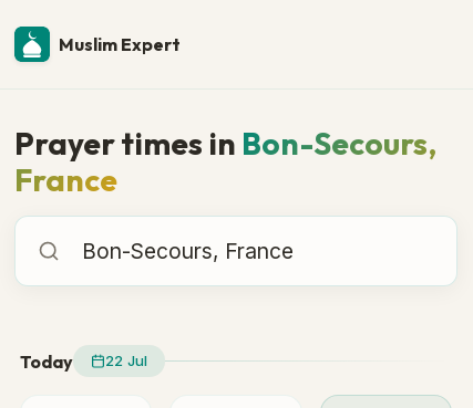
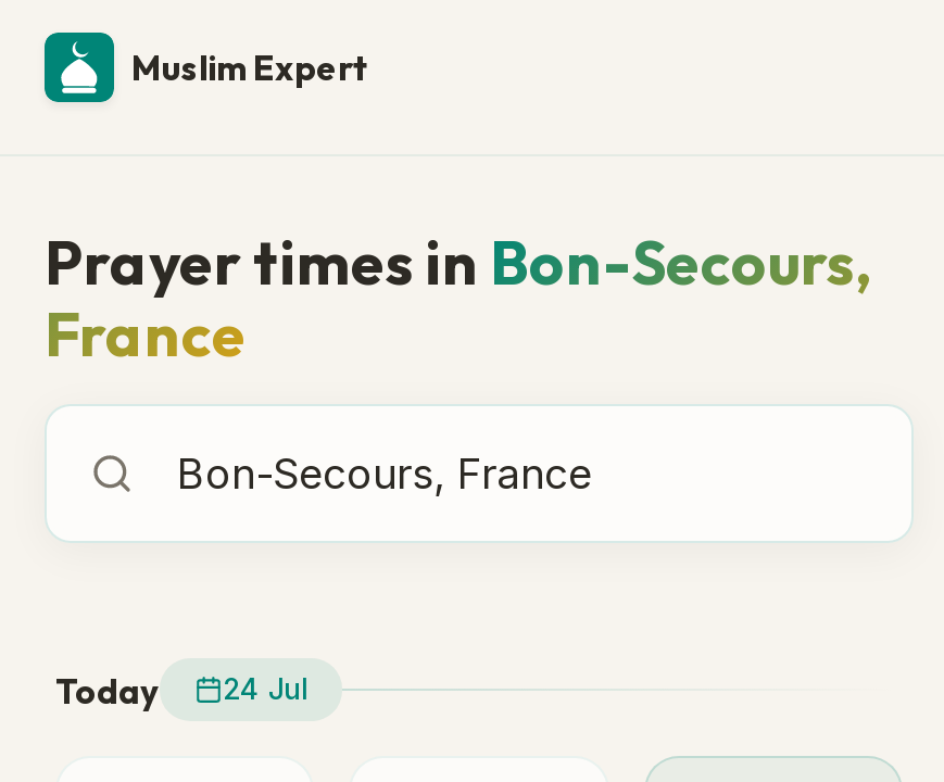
[20,350,147,372] Today 22 Jul -> [55,668,307,711] Today 24 Jul

